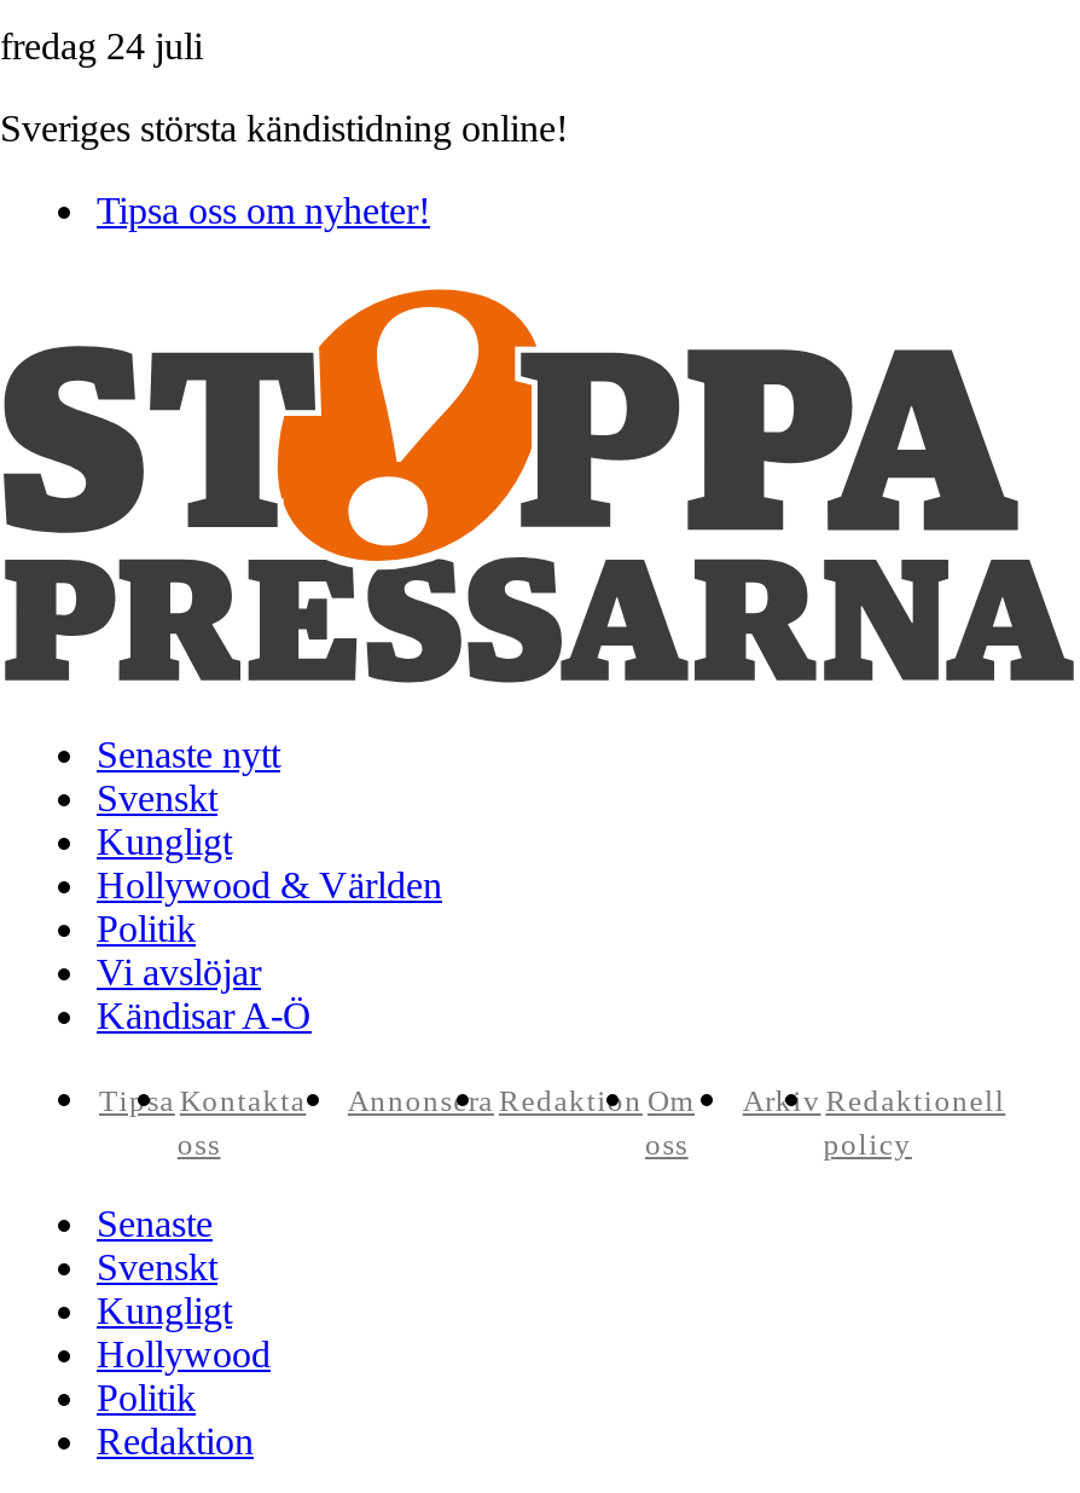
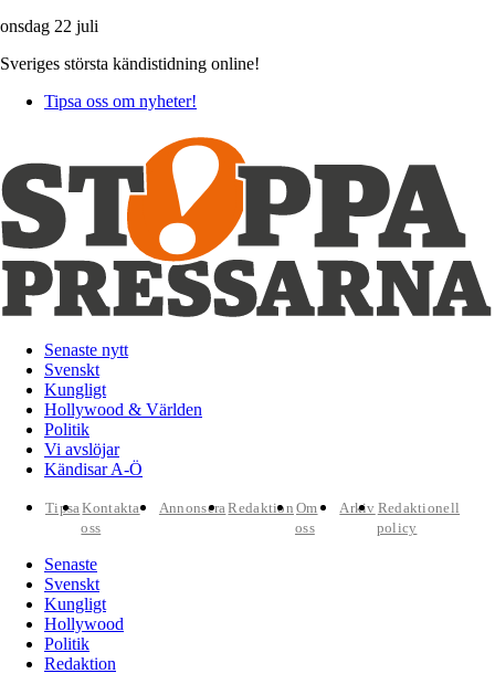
[0,25,203,66] fredag 24 juli -> [0,17,98,35] onsdag 22 juli

